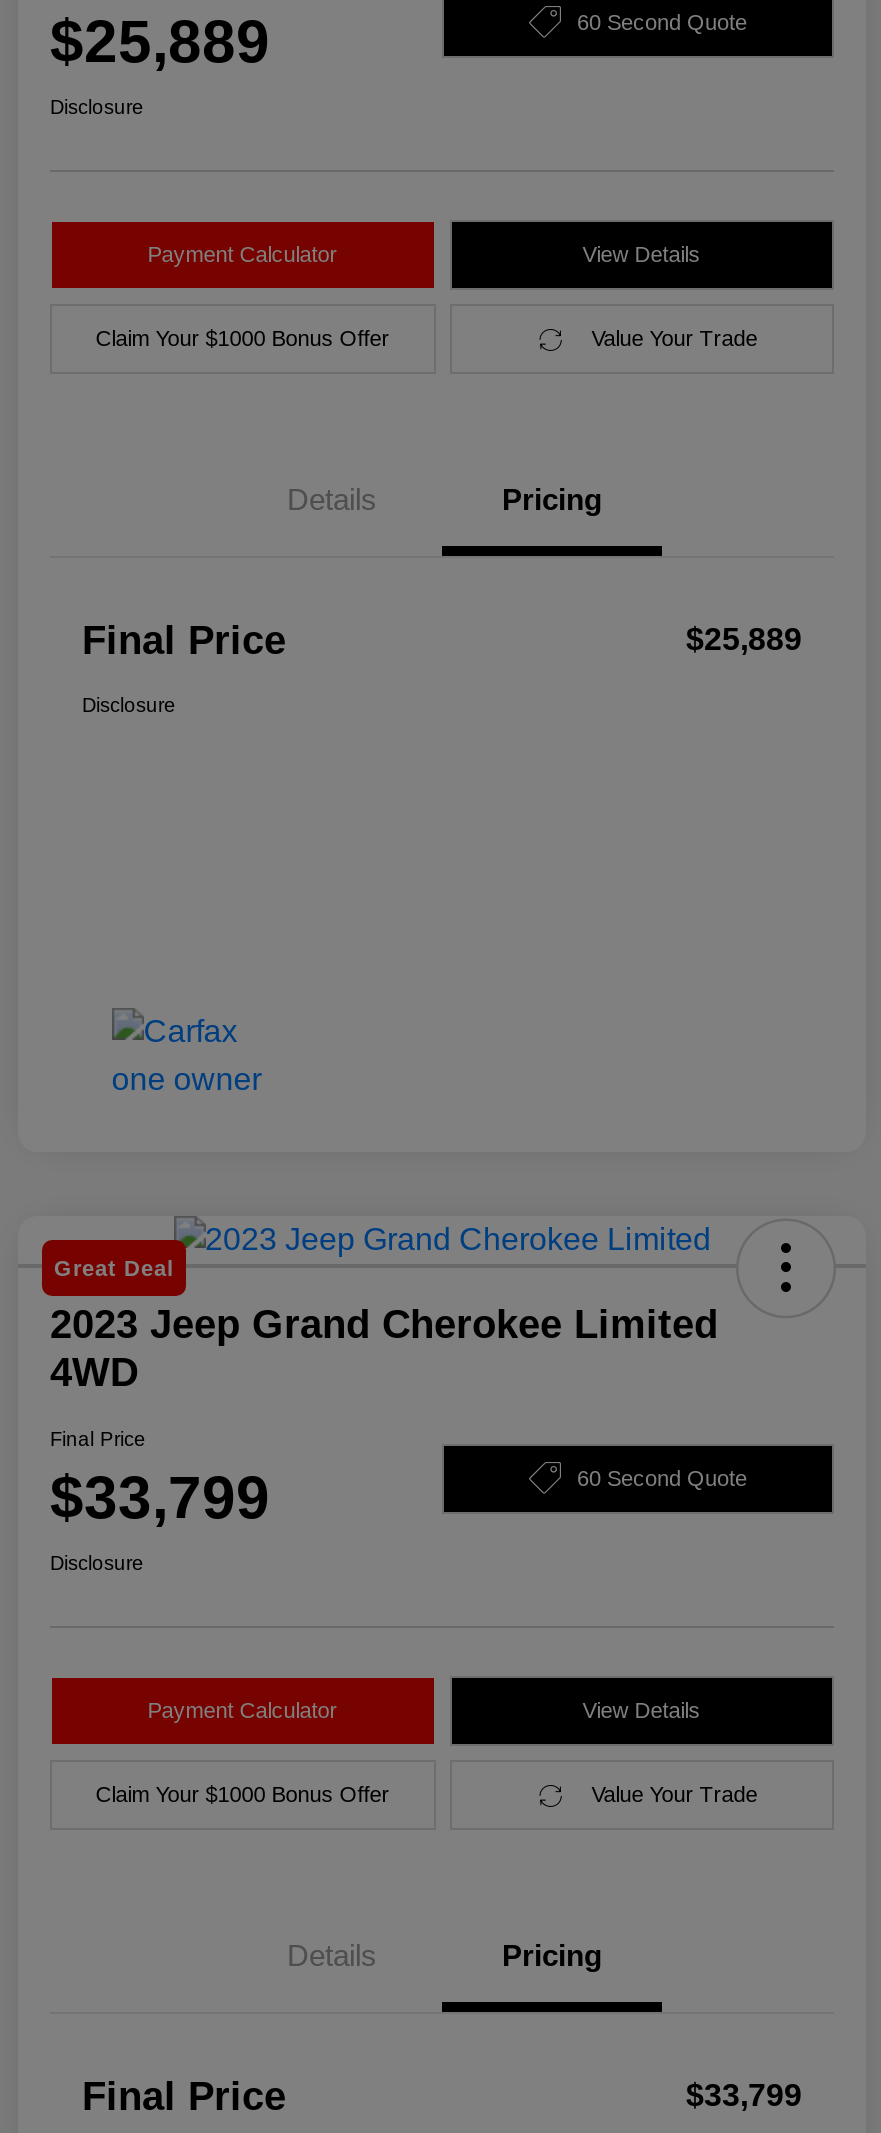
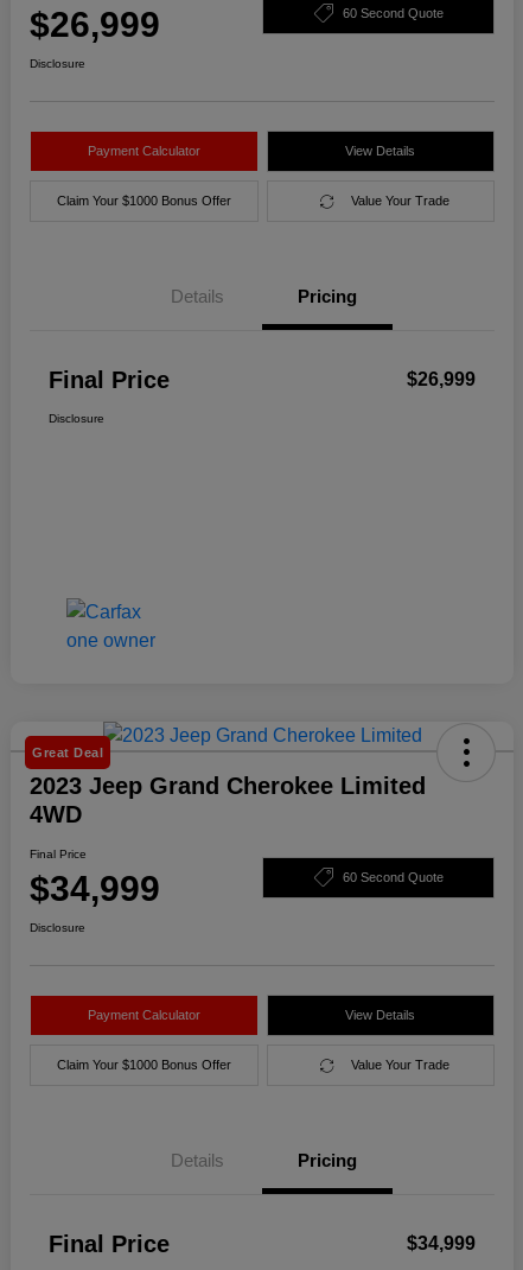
[50,8,270,74] $25,889 -> [30,5,160,44] $26,999
[686,622,802,656] $25,889 -> [407,369,476,390] $26,999
[50,1464,270,1530] $33,799 -> [30,869,160,908] $34,999
[686,2078,802,2112] $33,799 -> [407,1233,476,1254] $34,999

